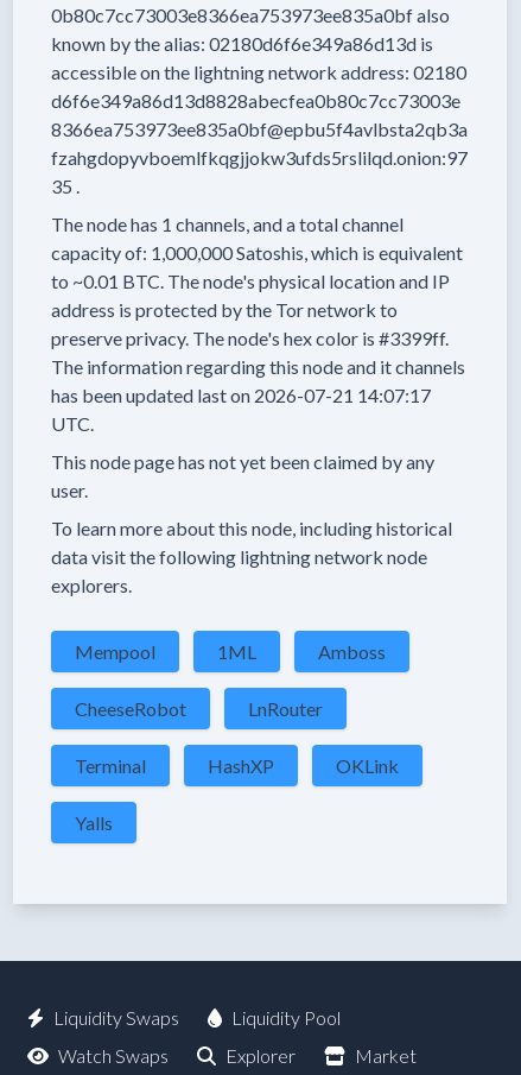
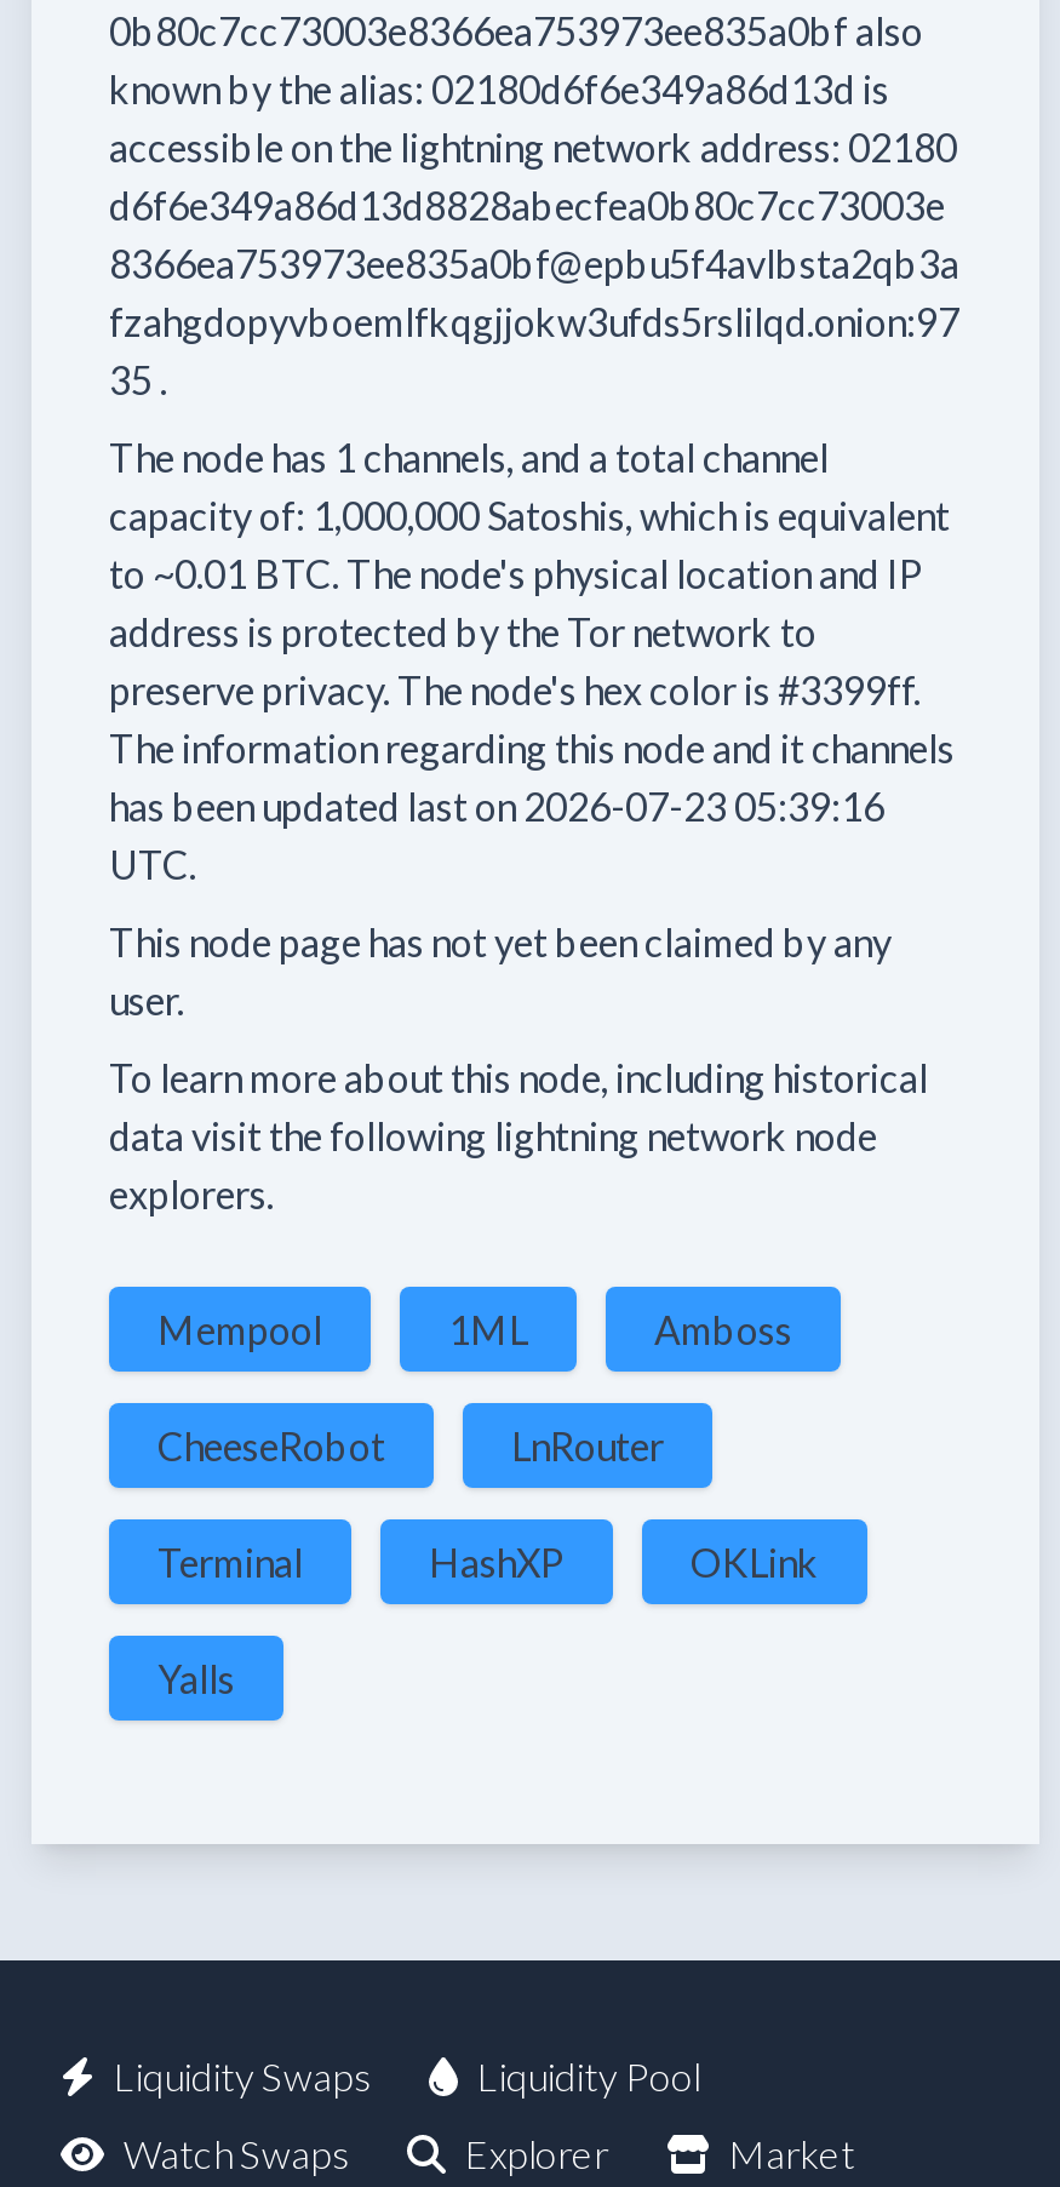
[51,384,431,406] has been updated last on 2026-07-21 14:07:17 -> [109,783,884,829] has been updated last on 2026-07-23 05:39:16

